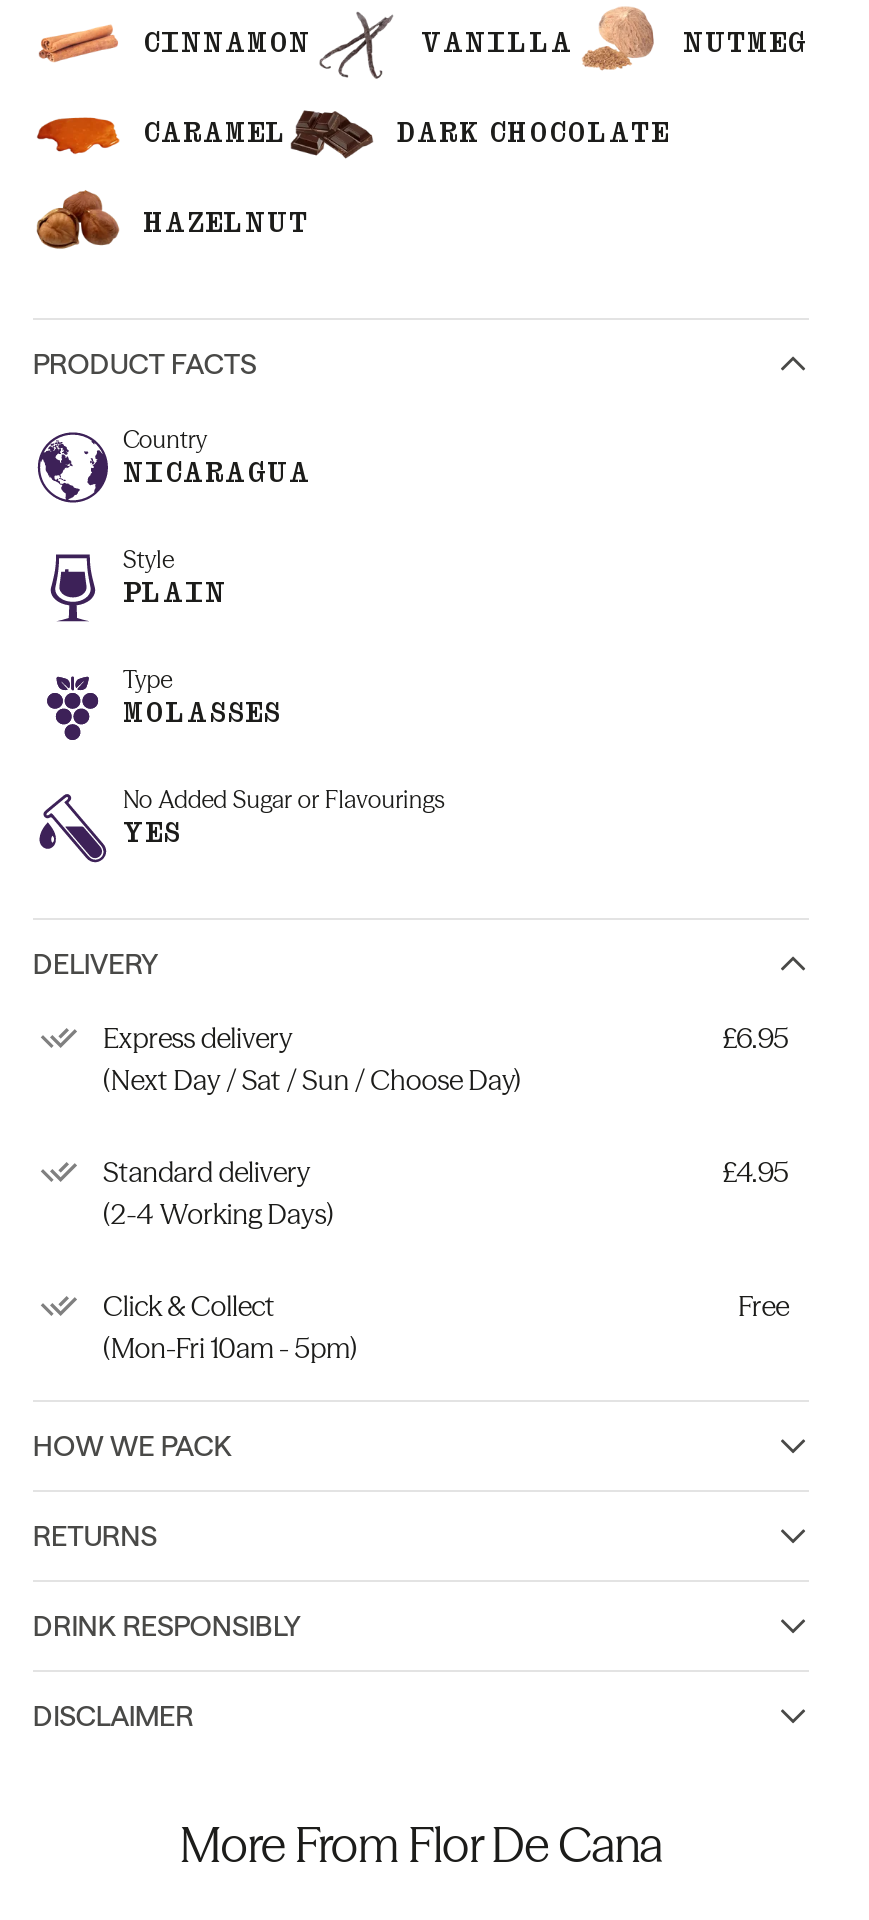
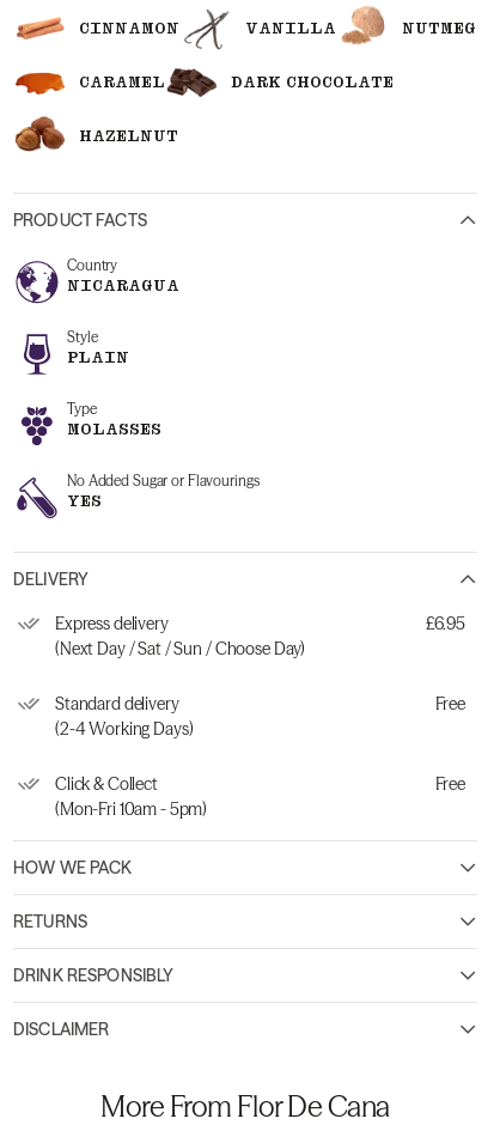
[722,1154,789,1190] £4.95 -> [435,693,465,715] Free

